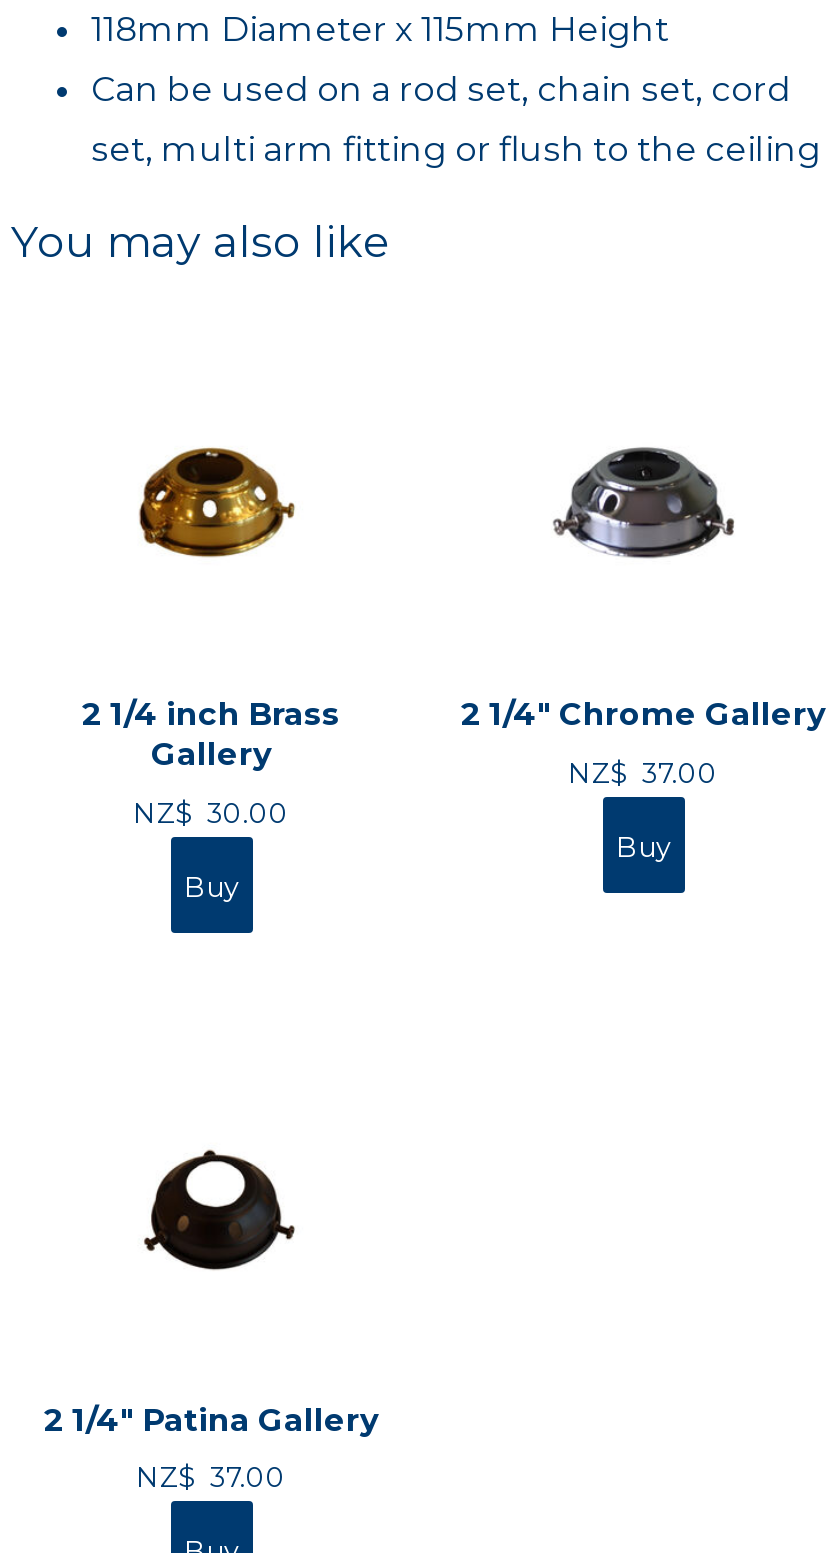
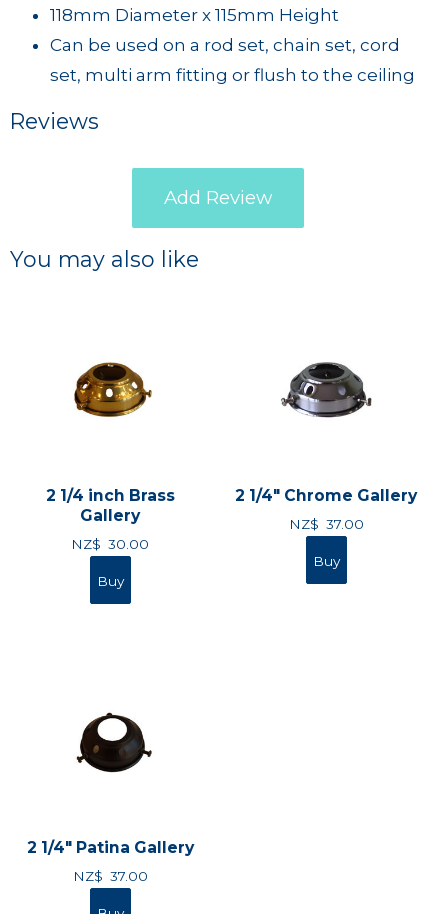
none -> [10,108,272,209] Reviews | Add Review

